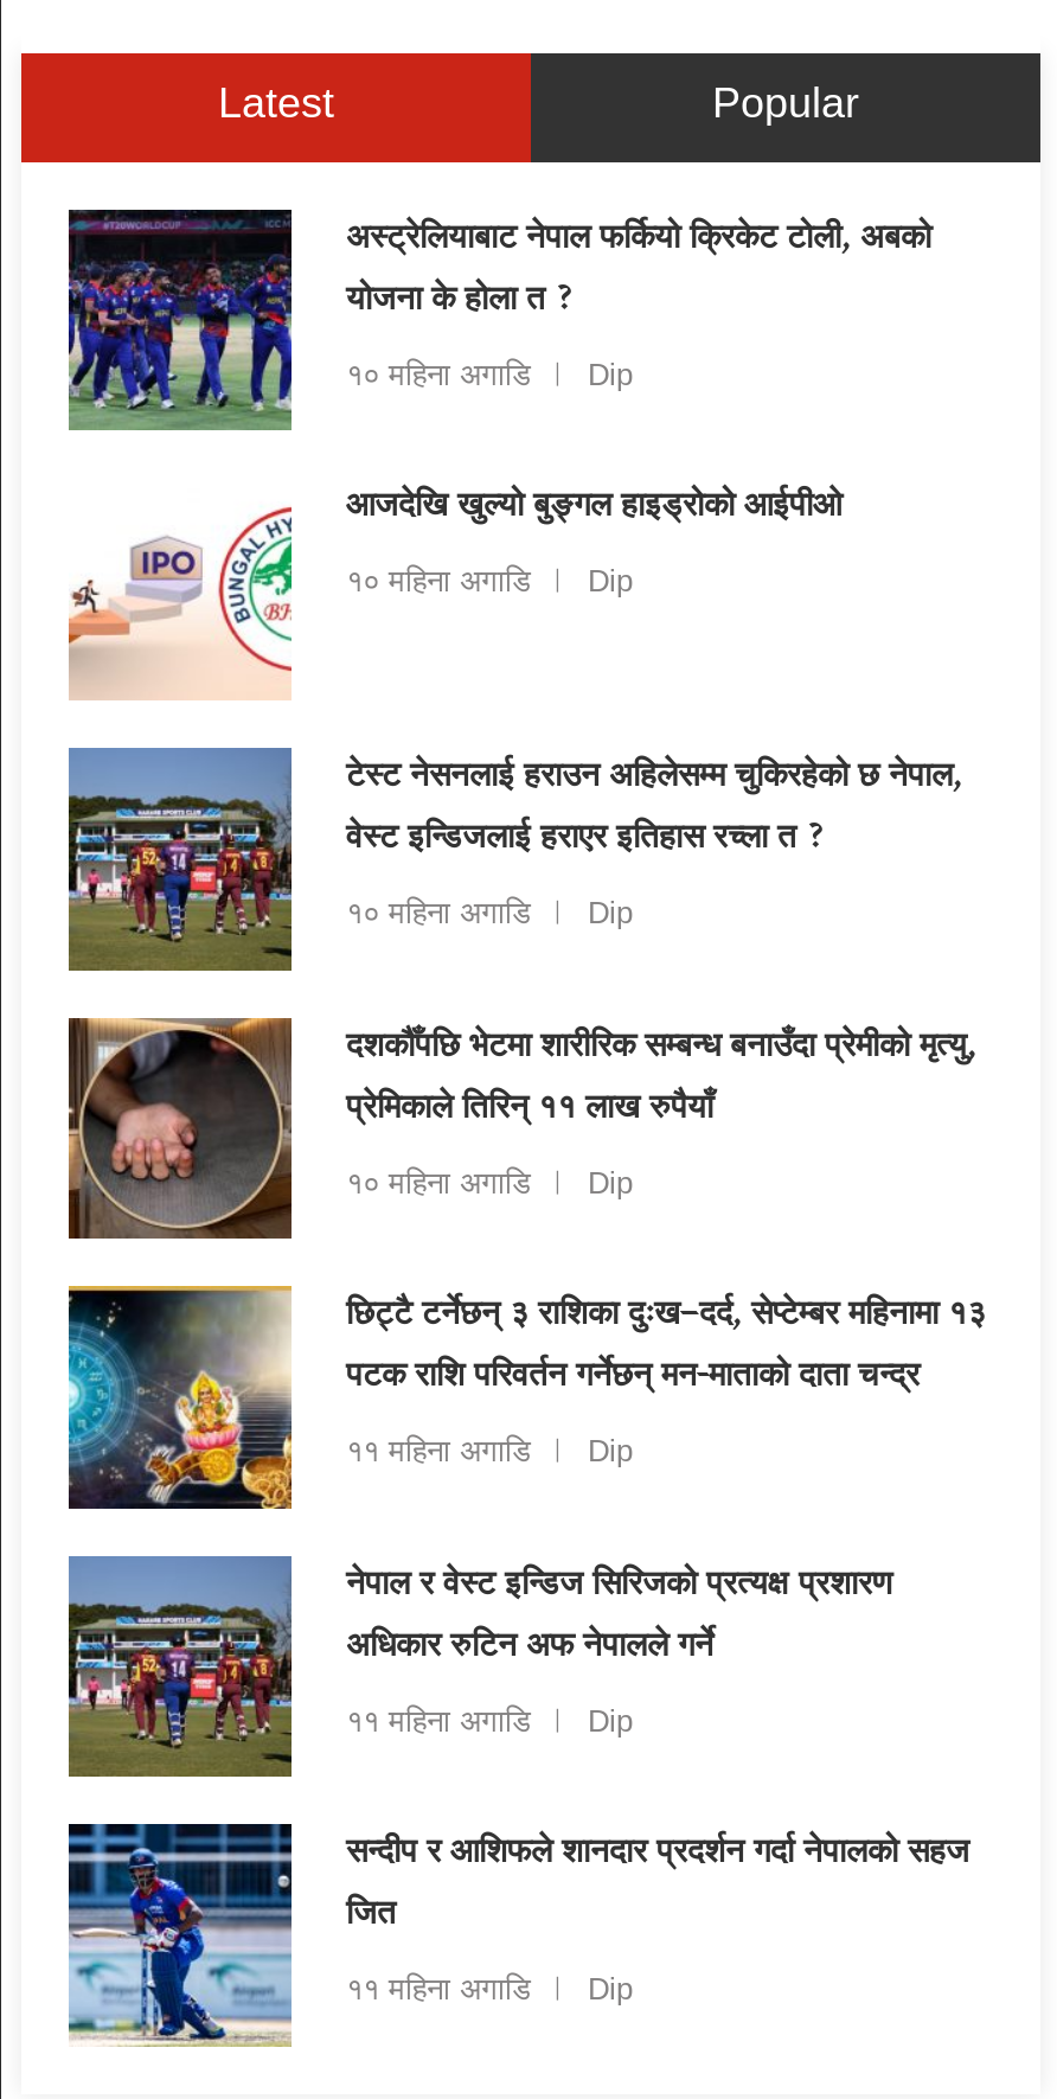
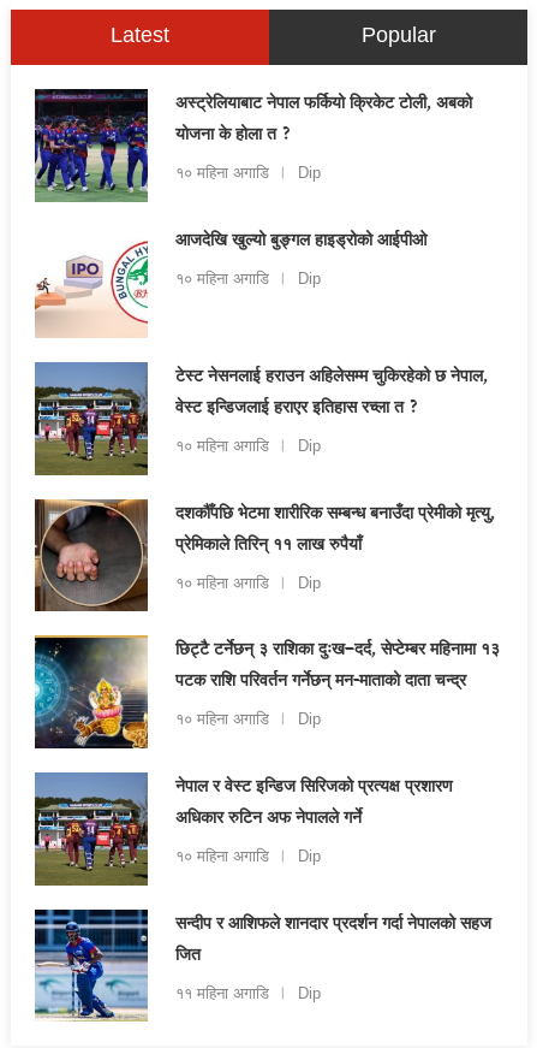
[346,1429,633,1479] ११ महिना अगाडि Dip -> [175,708,321,733] १० महिना अगाडि Dip
[346,1698,633,1748] ११ महिना अगाडि Dip -> [175,845,321,870] १० महिना अगाडि Dip

